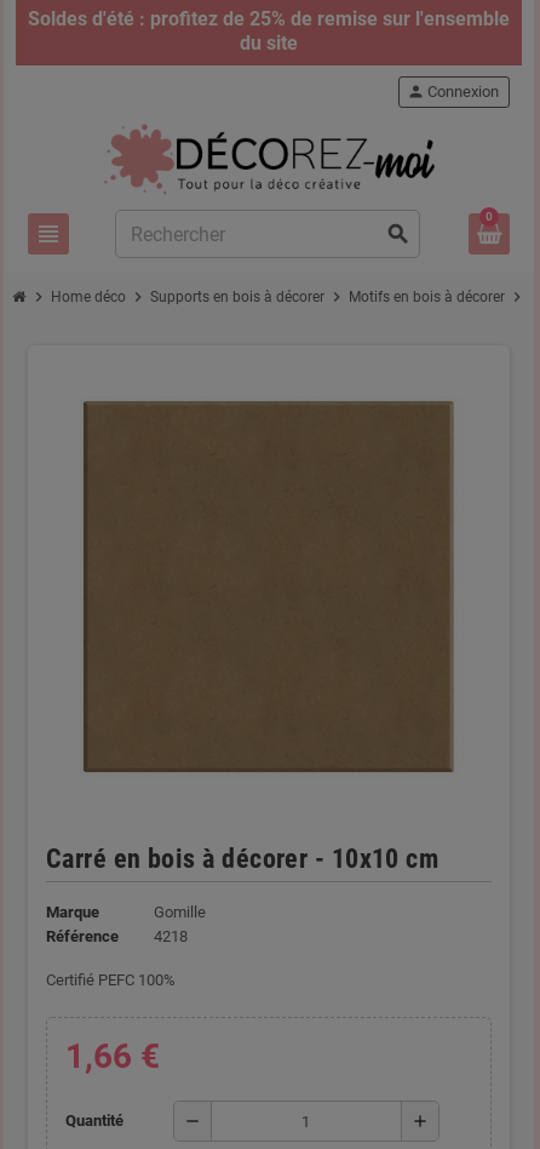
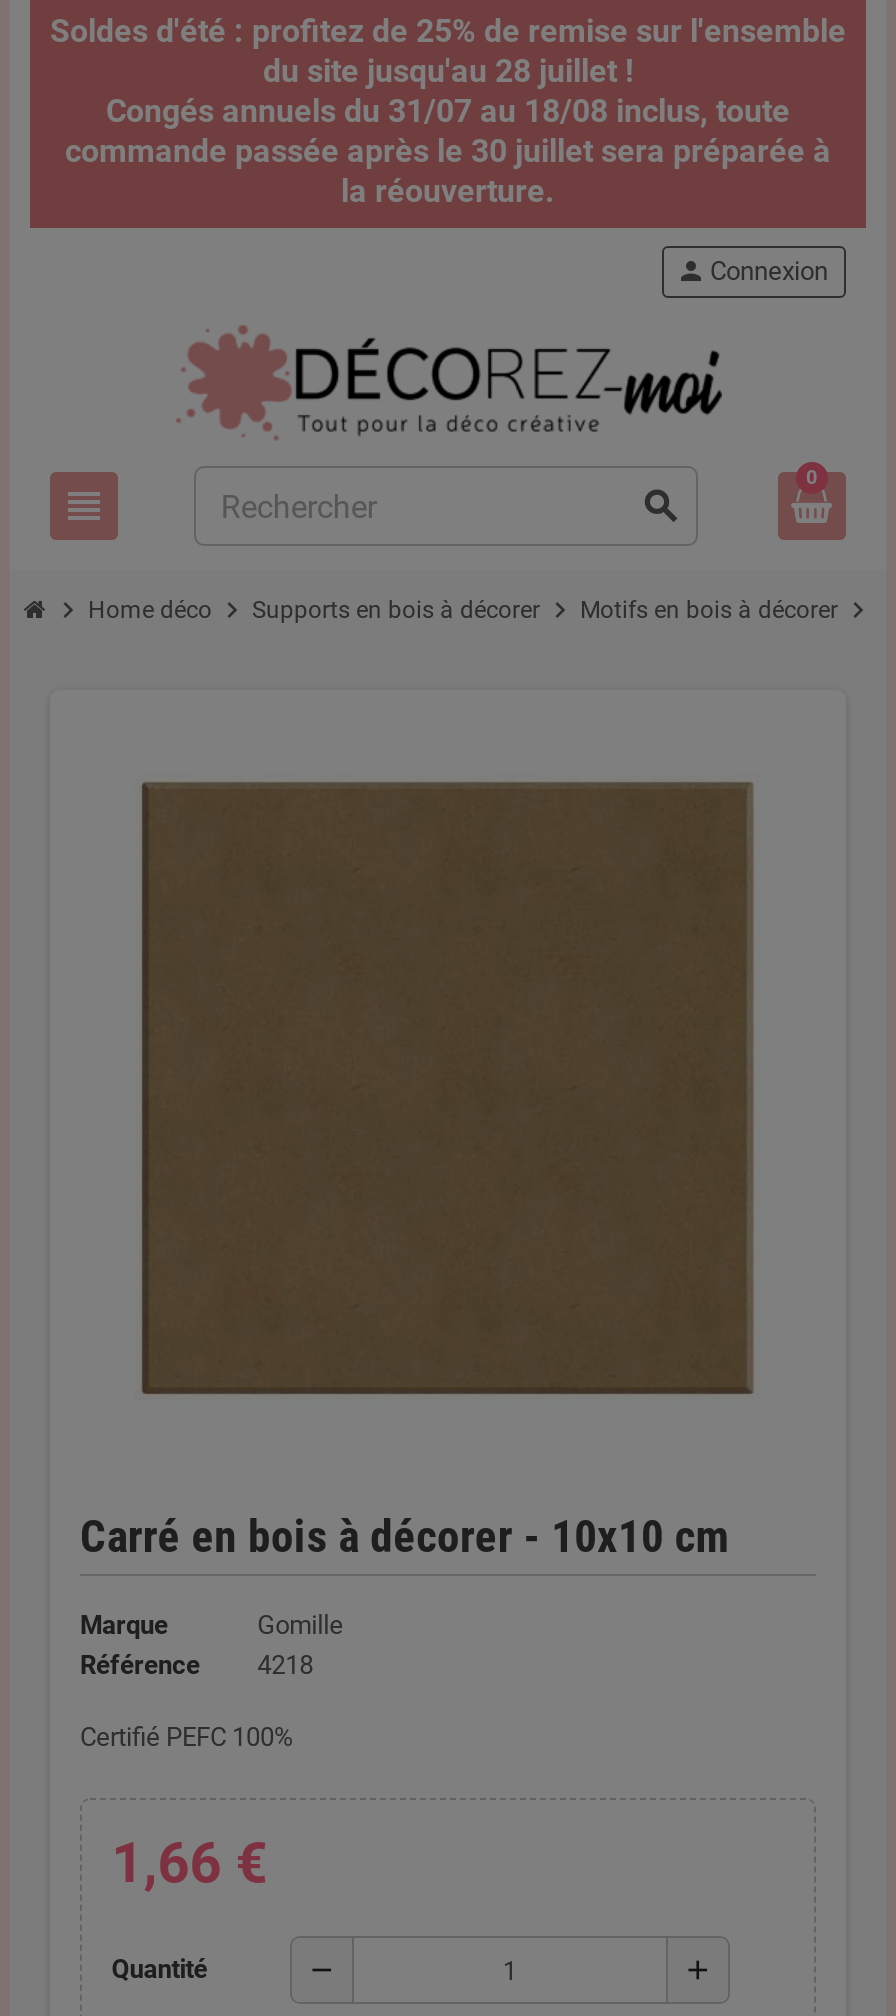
[240,32,298,55] du site -> [65,52,831,210] du site jusqu'au 28 juillet ! | Congés annuels du 31/07 au 18/08 inclus, toute | commande passée après le 30 juillet sera préparée à | la réouverture.

